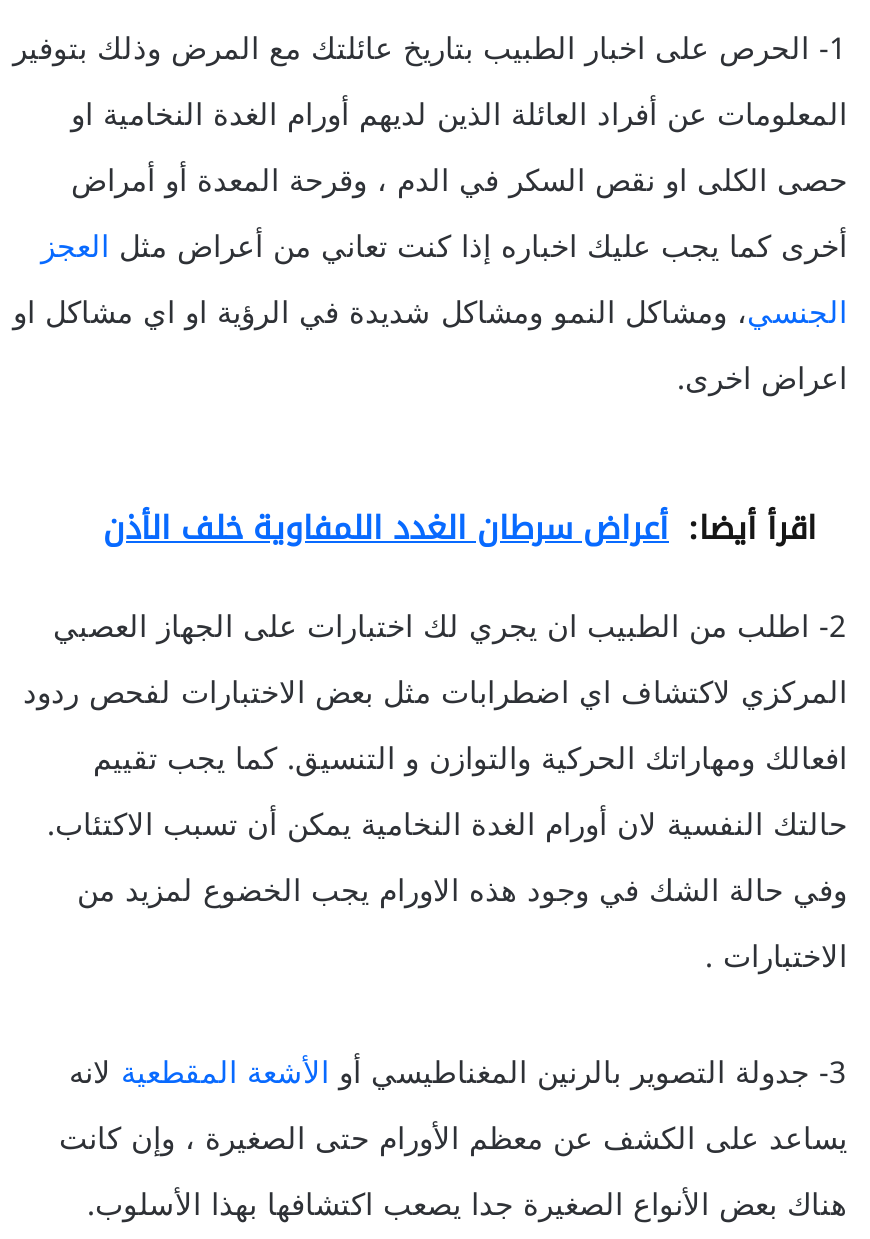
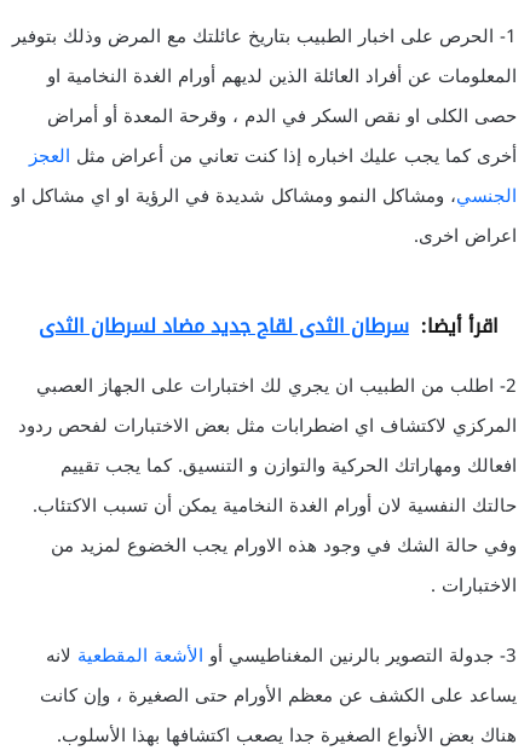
[103,497,817,559] اقرأ أيضا: أعراض سرطان الغدد اللمفاوية خلف الأذن -> [39,307,499,345] اقرأ أيضا: سرطان الثدى لقاح جديد مضاد لسرطان الثدى

